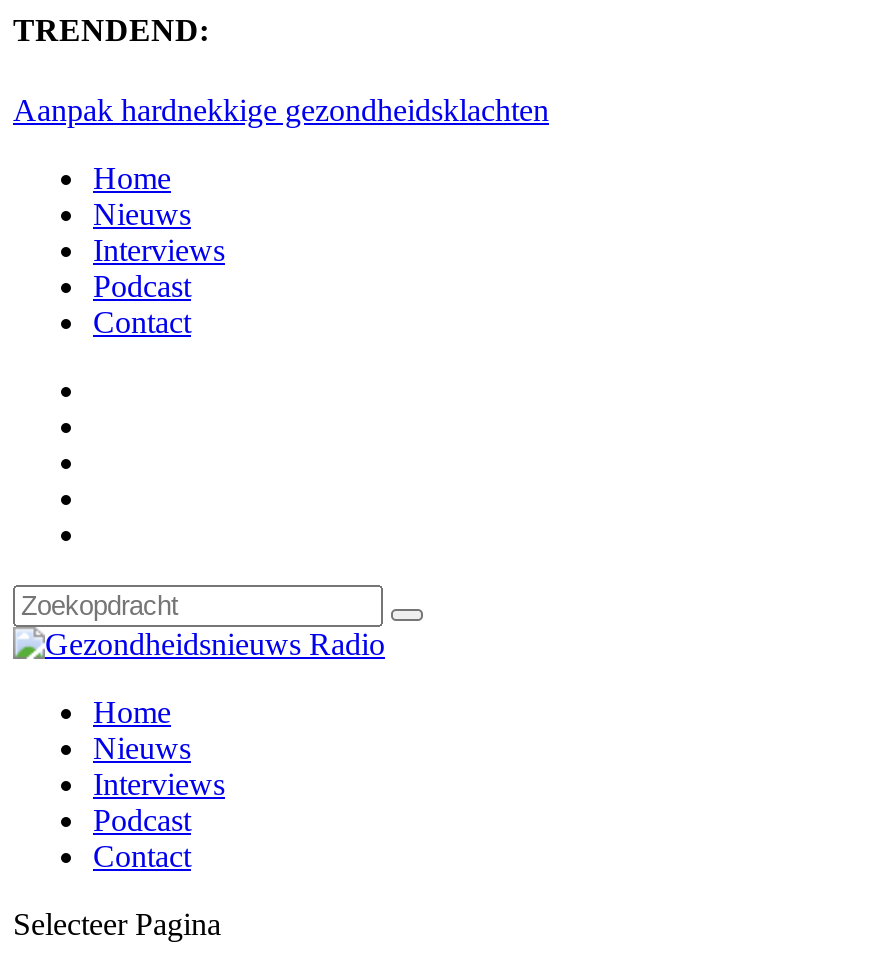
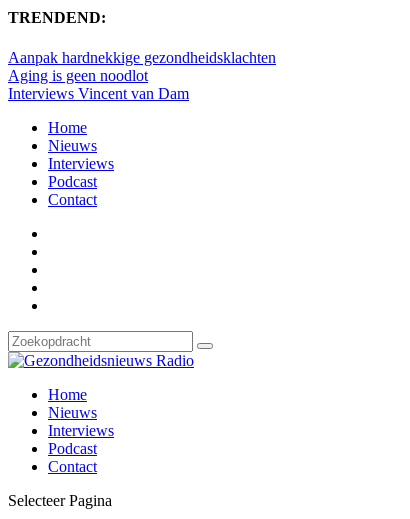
none -> [8,66,189,101] Aging is geen noodlot | Interviews Vincent van Dam

